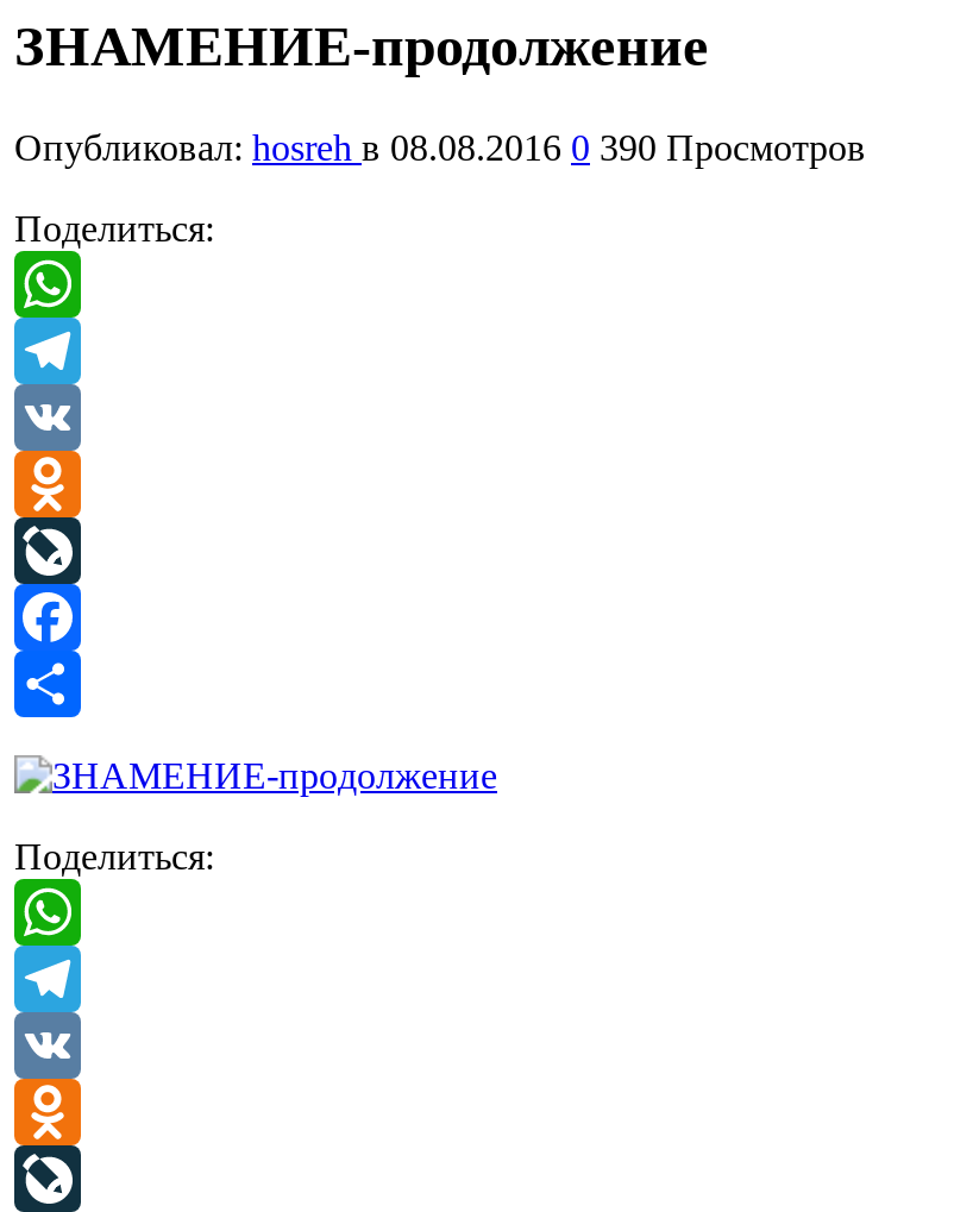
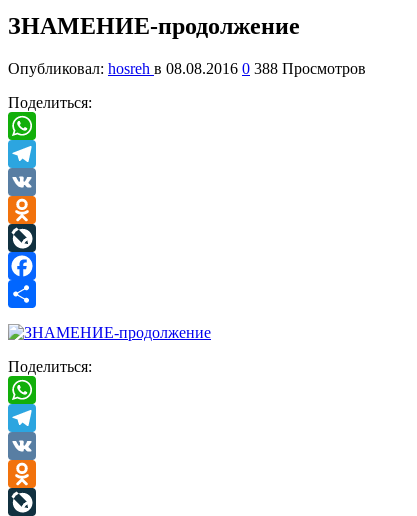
[14,127,866,167] Опубликовал: hosreh в 08.08.2016 0 390 Просмотров -> [8,60,366,77] Опубликовал: hosreh в 08.08.2016 0 388 Просмотров

